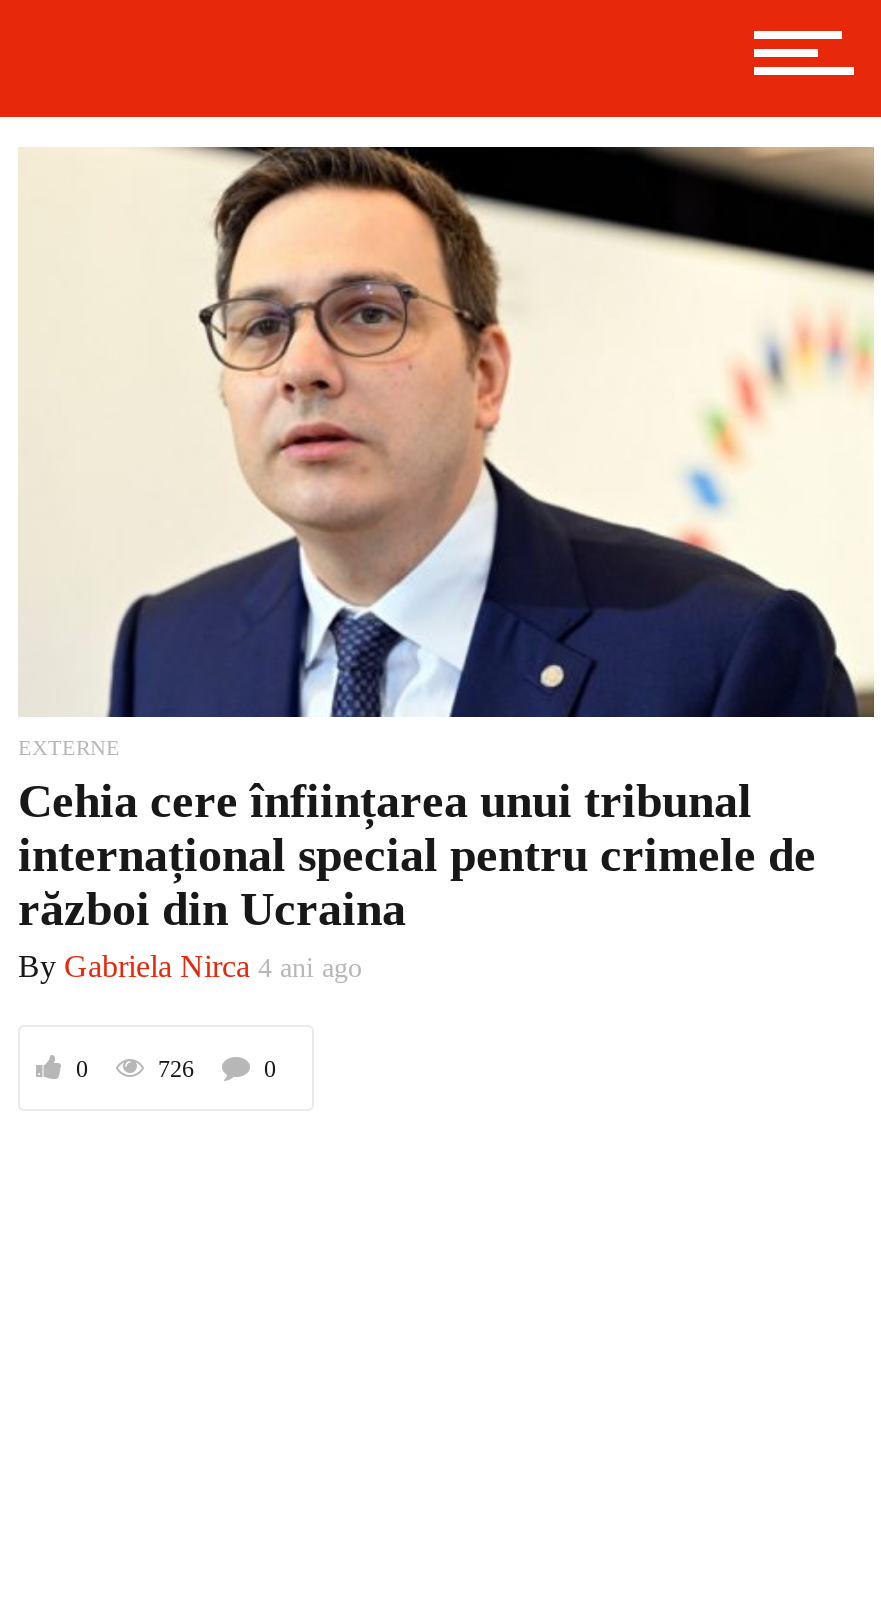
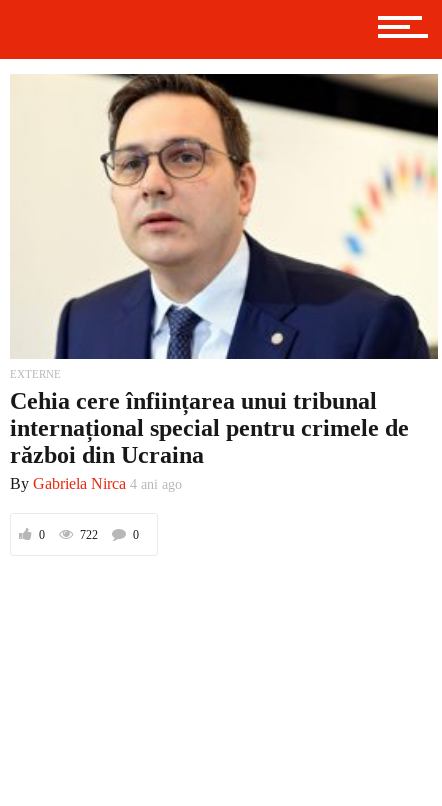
[152,1055,194,1083] 726 -> [77,528,98,542] 722

